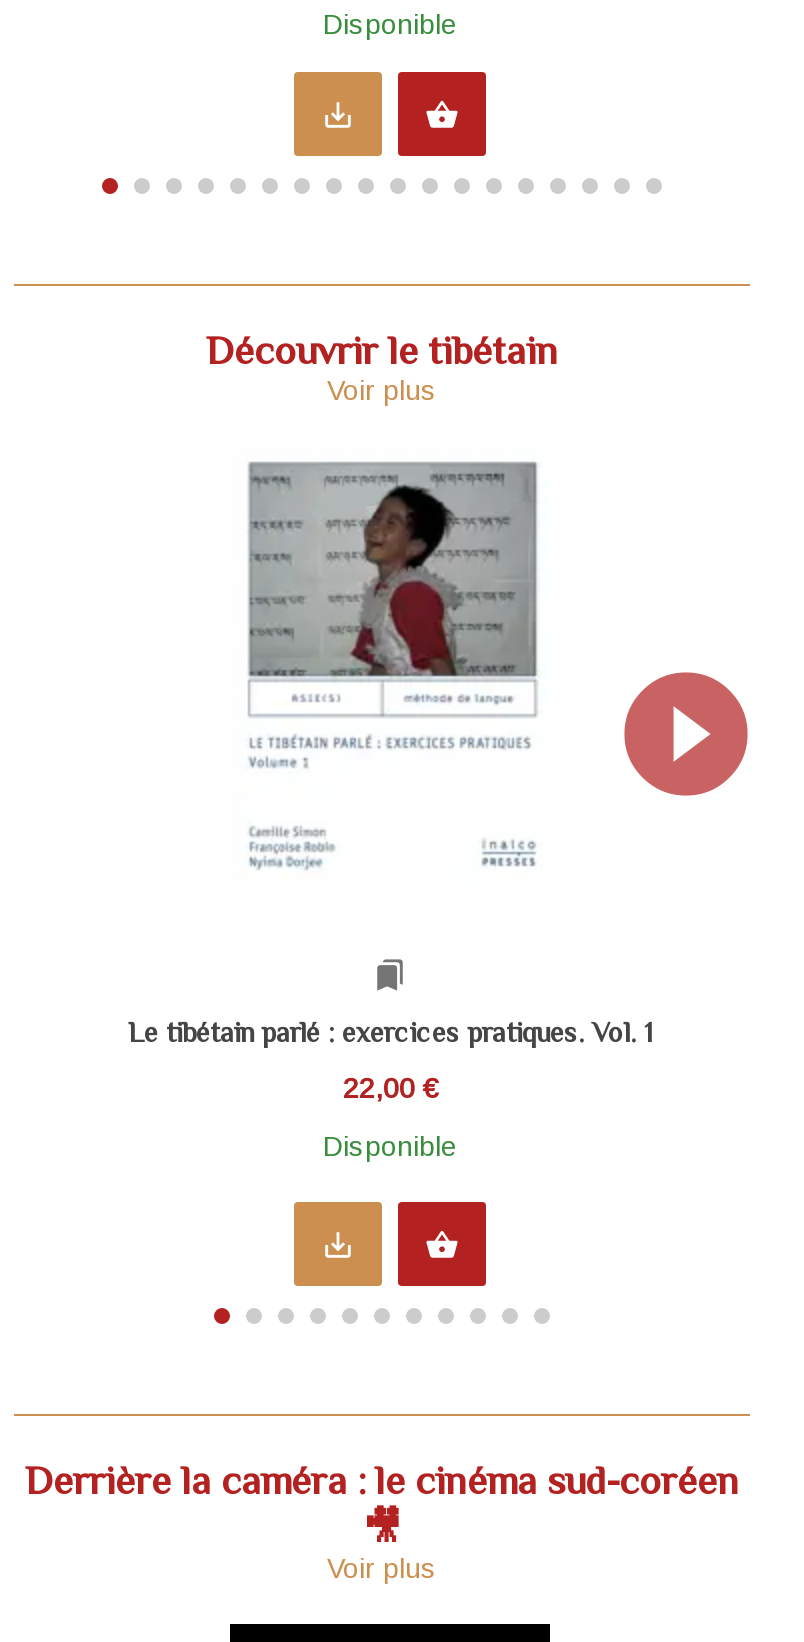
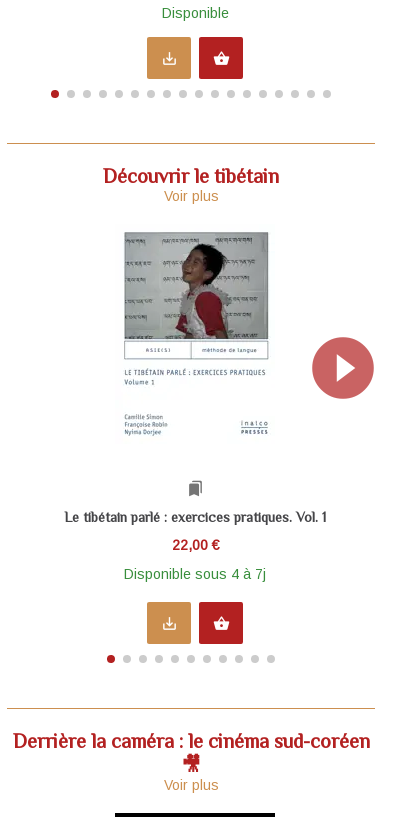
[323,1130,457,1162] Disponible -> [124,566,266,582] Disponible sous 4 à 7j

